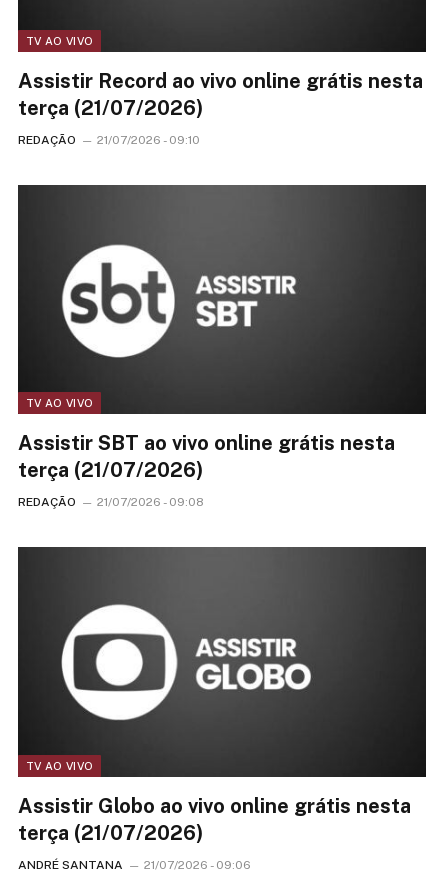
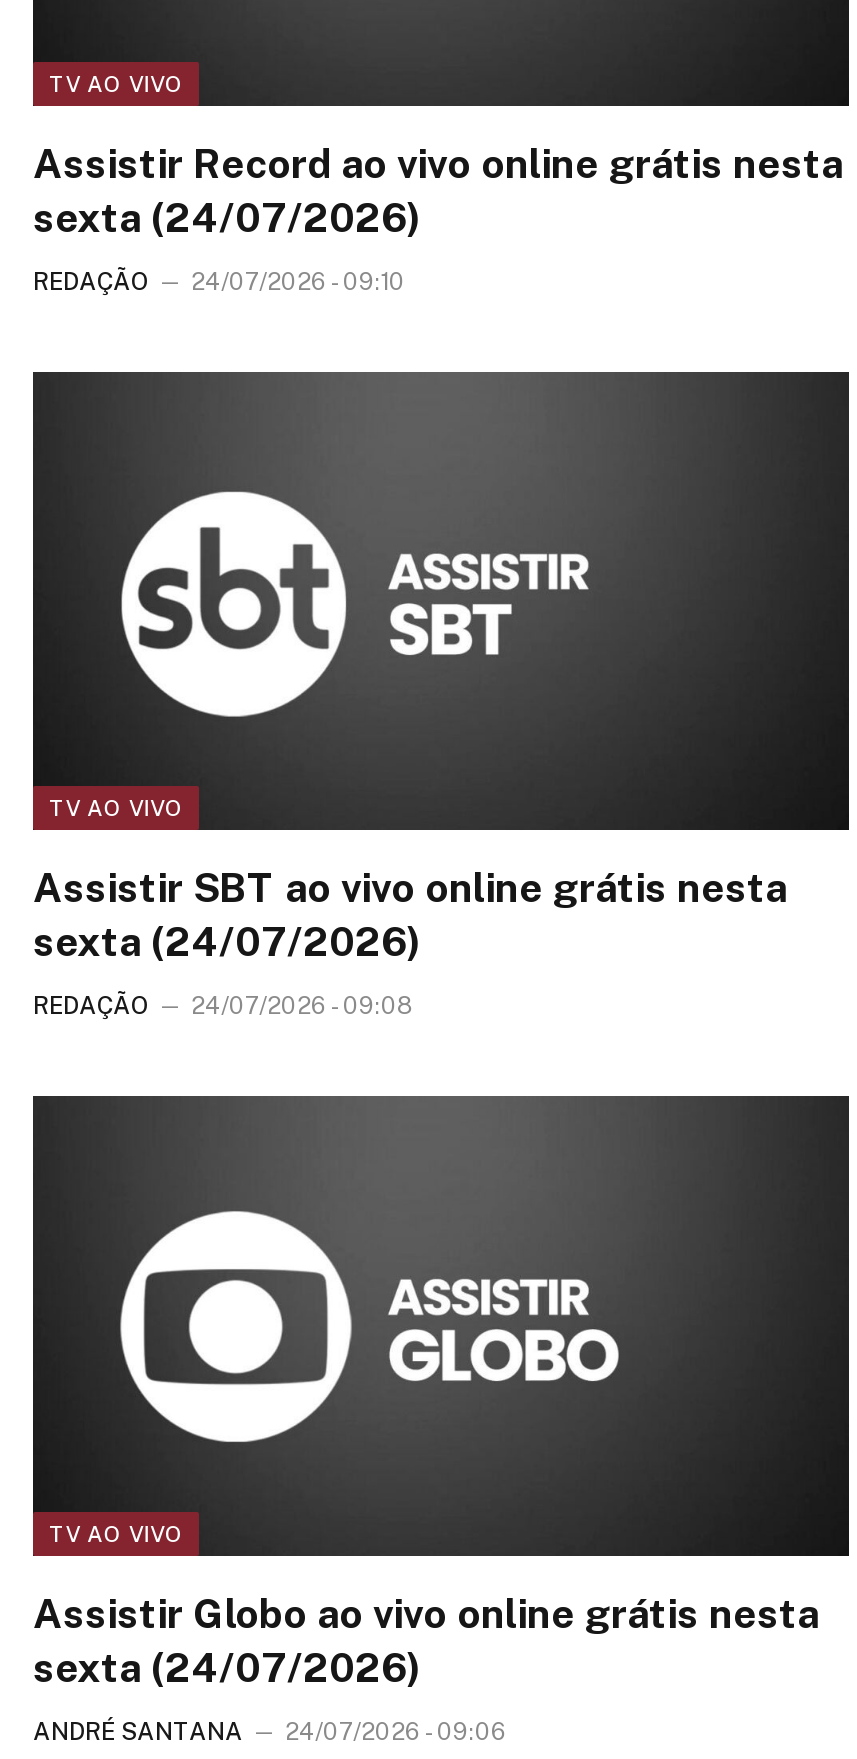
[18,95,203,119] terça (21/07/2026) -> [33,193,421,241] sexta (24/07/2026)
[18,132,200,146] REDAÇÃO 21/07/2026 - 09:10 -> [33,267,405,295] REDAÇÃO 24/07/2026 - 09:10
[18,458,203,482] terça (21/07/2026) -> [33,918,421,966] sexta (24/07/2026)
[18,495,204,509] REDAÇÃO 21/07/2026 - 09:08 -> [33,992,413,1020] REDAÇÃO 24/07/2026 - 09:08
[18,820,203,844] terça (21/07/2026) -> [33,1643,421,1691] sexta (24/07/2026)
[18,857,251,871] ANDRÉ SANTANA 21/07/2026 - 09:06 -> [33,1717,507,1745] ANDRÉ SANTANA 24/07/2026 - 09:06

